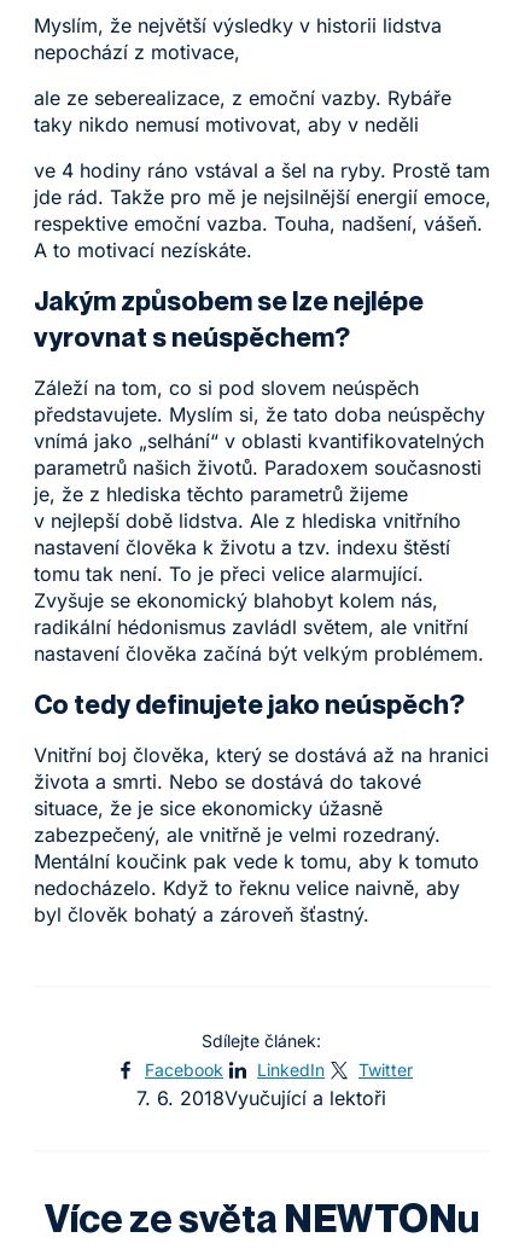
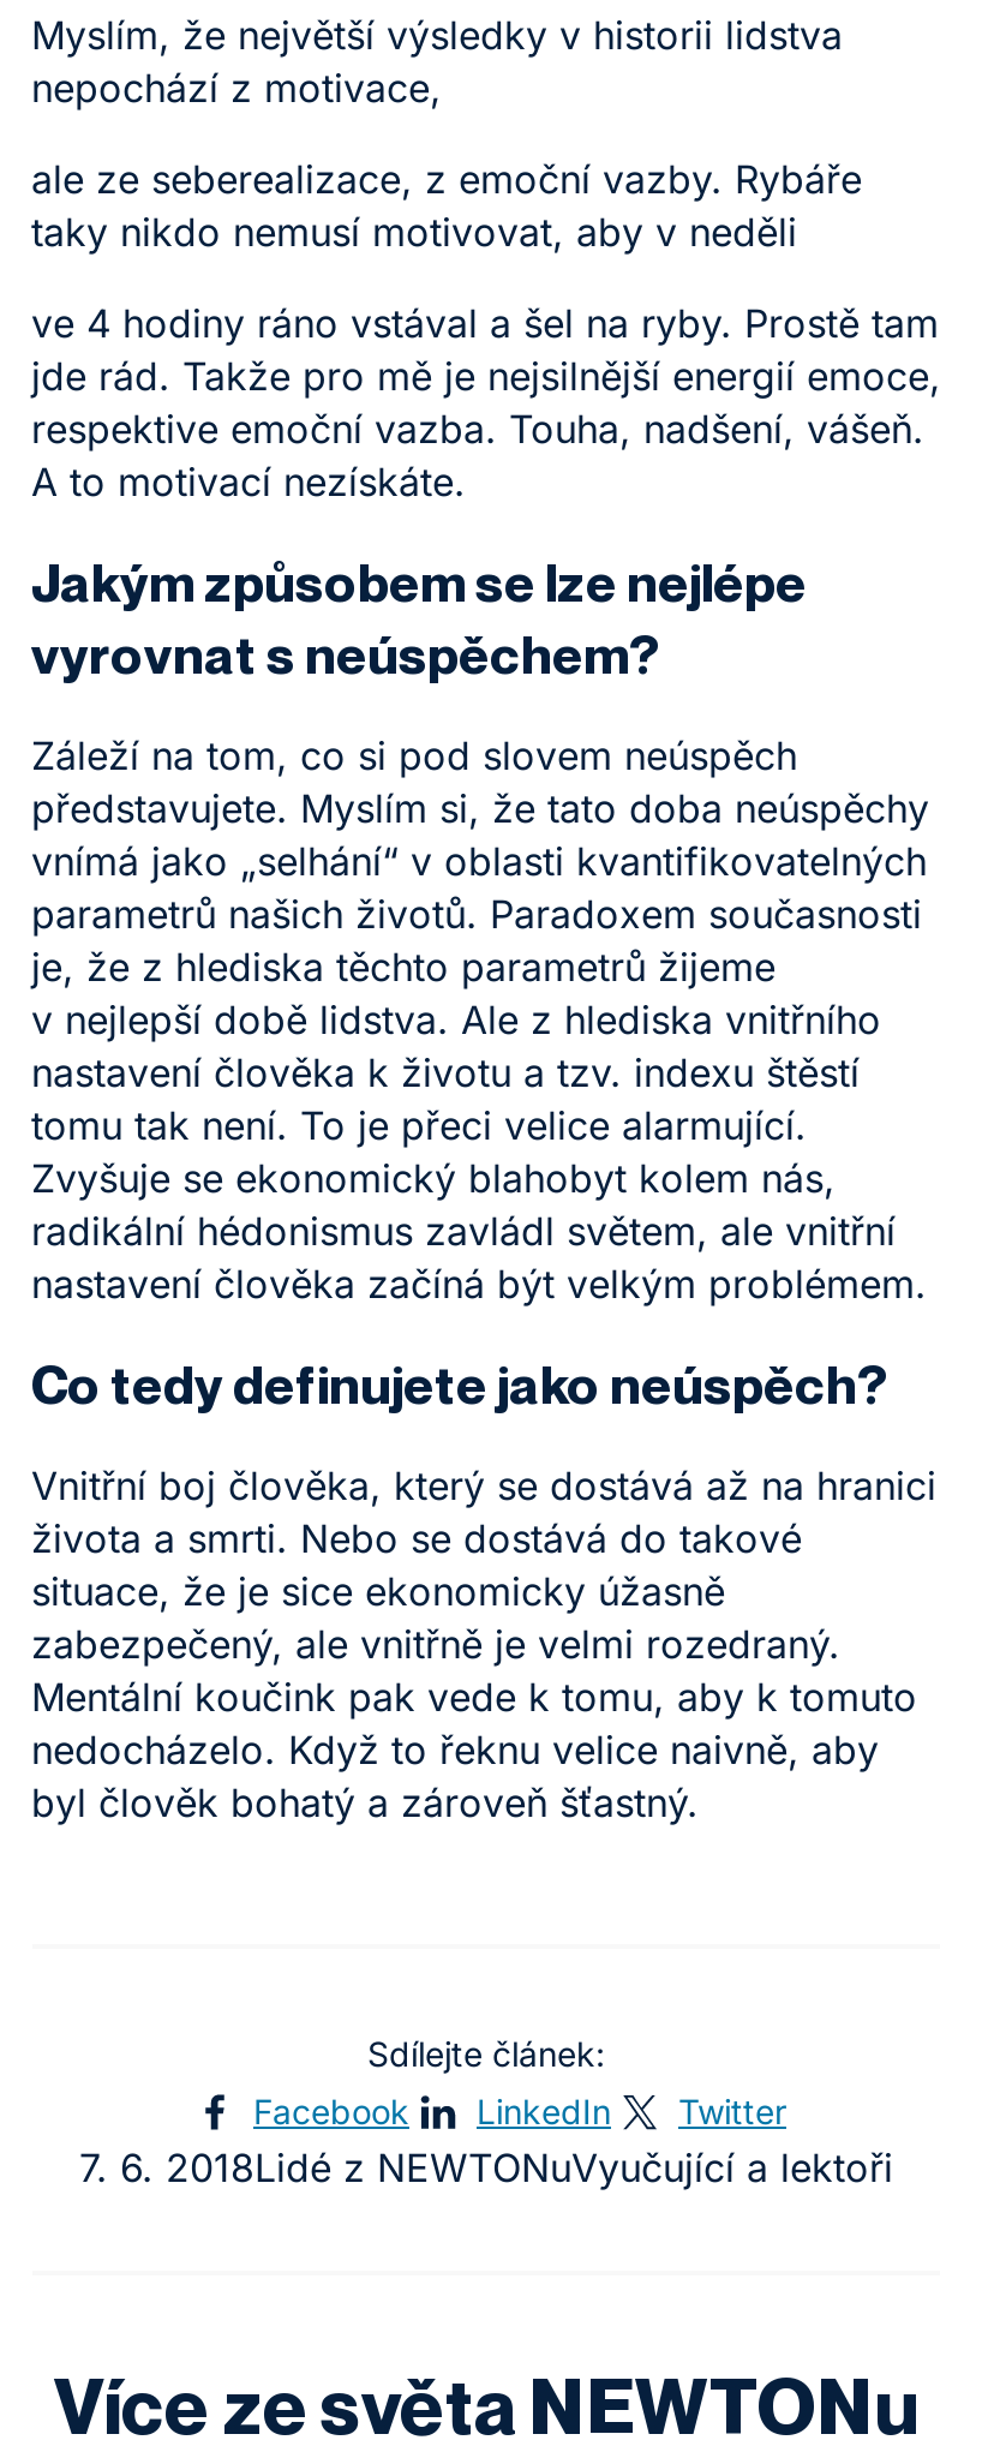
[137,1086,387,1110] 7. 6. 2018Vyučující a lektoři -> [79,2143,893,2191] 7. 6. 2018Lidé z NEWTONuVyučující a lektoři

